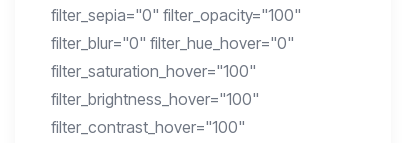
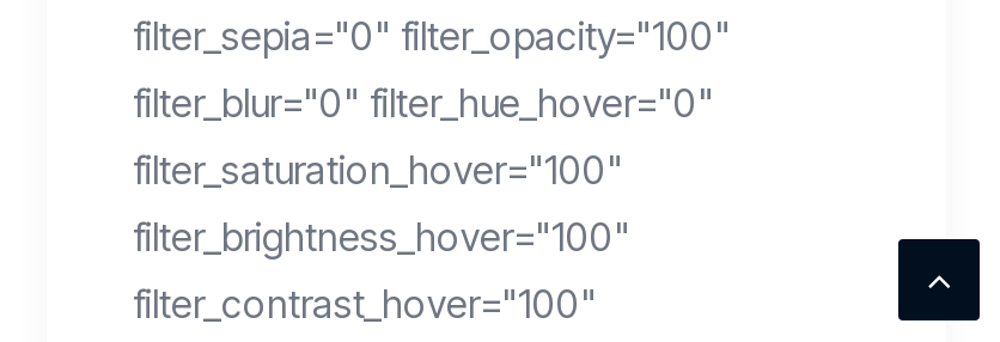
none -> [896,237,982,323] [image]

